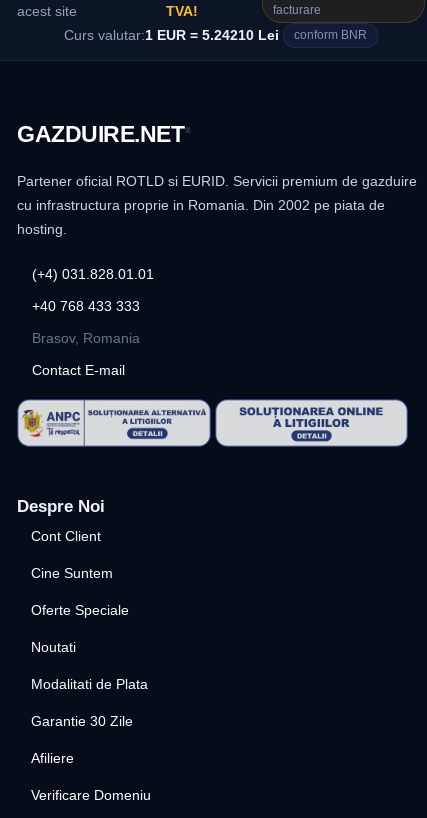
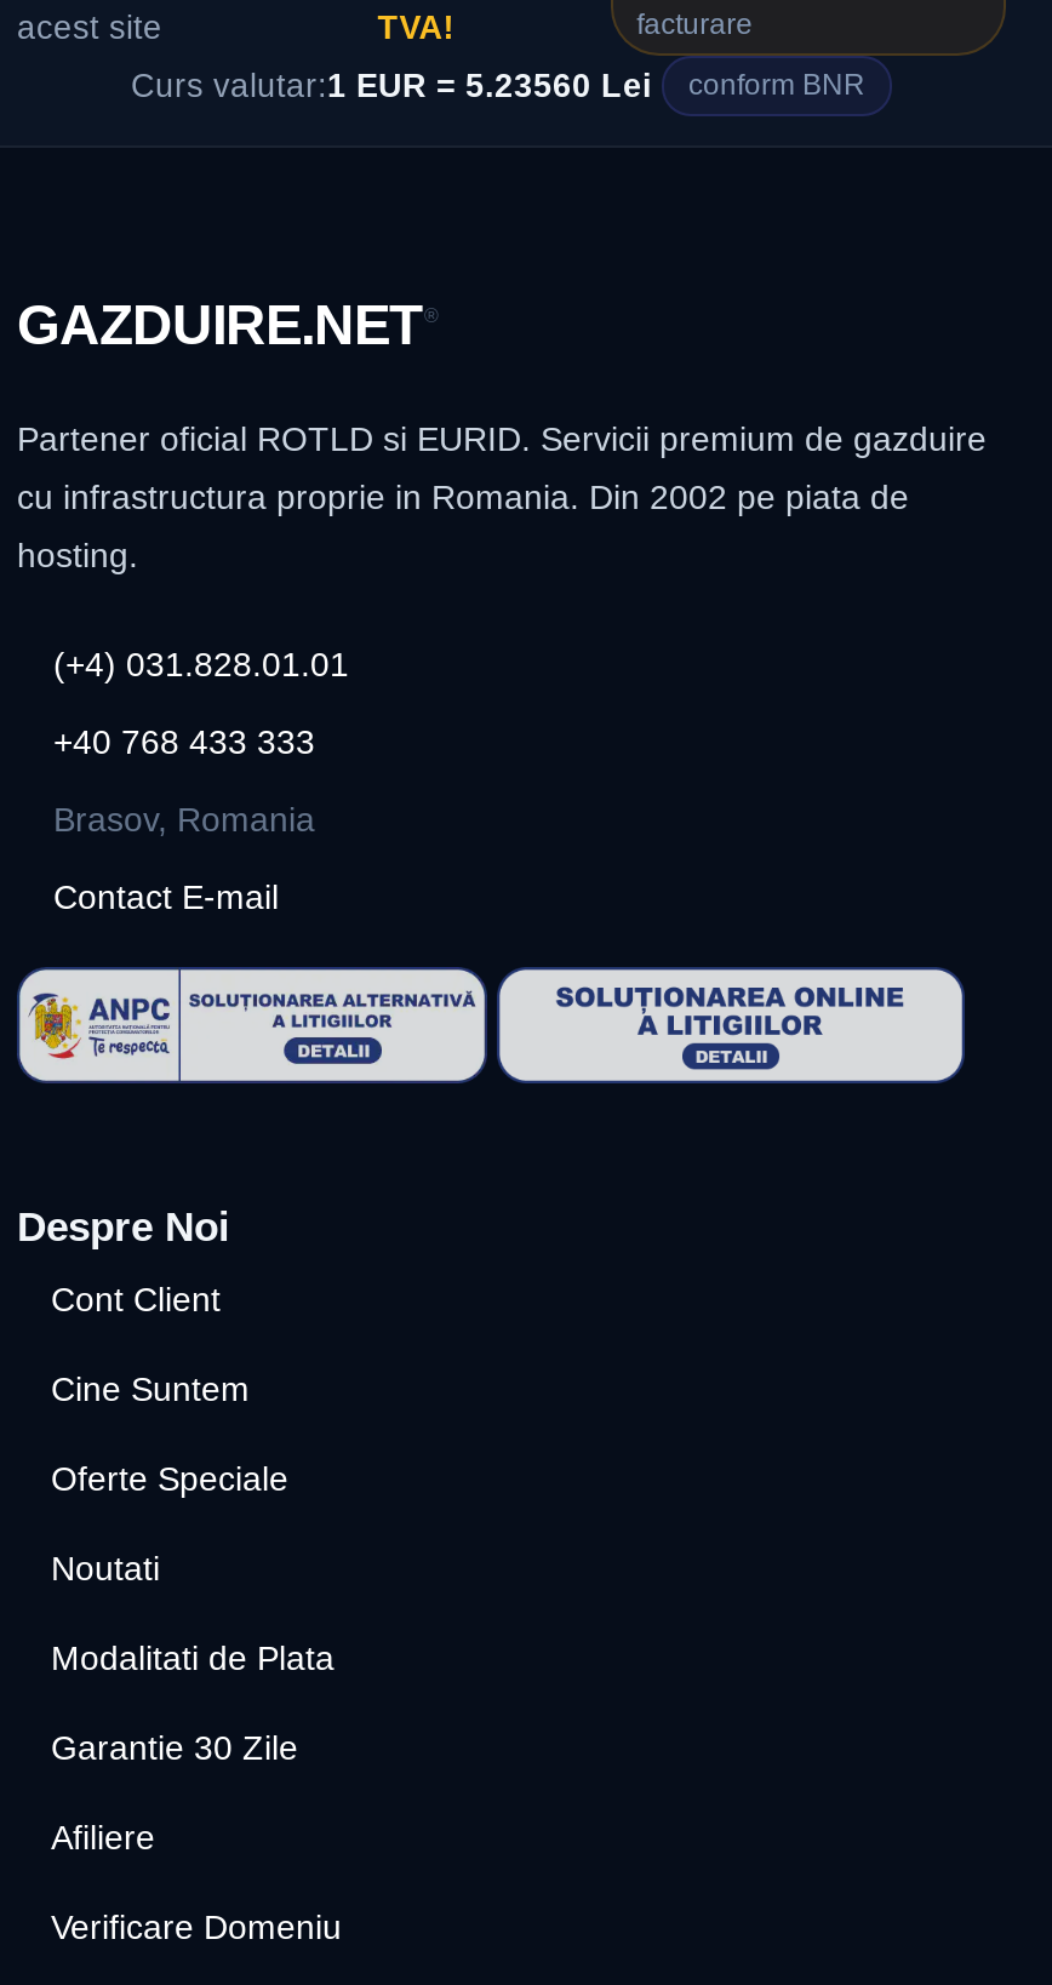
[64,28,279,43] Curs valutar:1 EUR = 5.24210 Lei -> [131,68,652,104] Curs valutar:1 EUR = 5.23560 Lei

